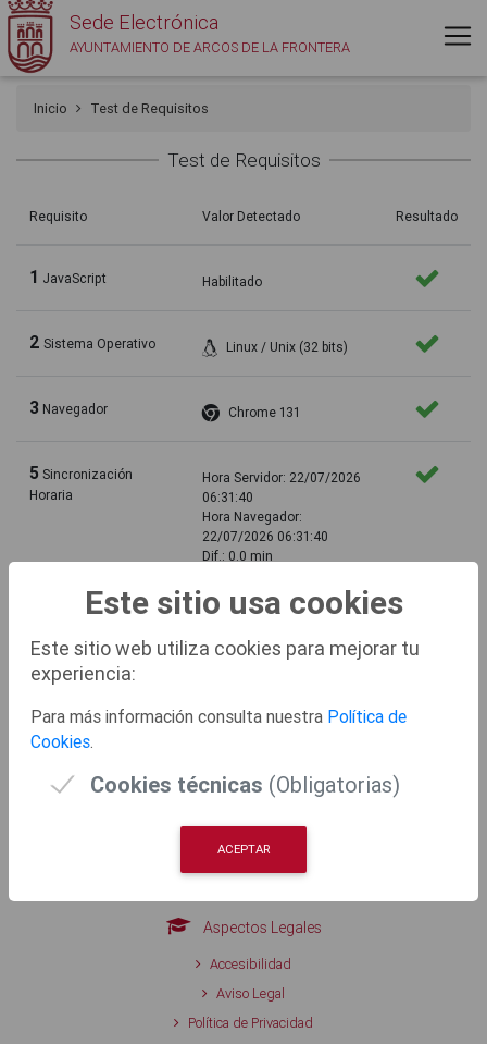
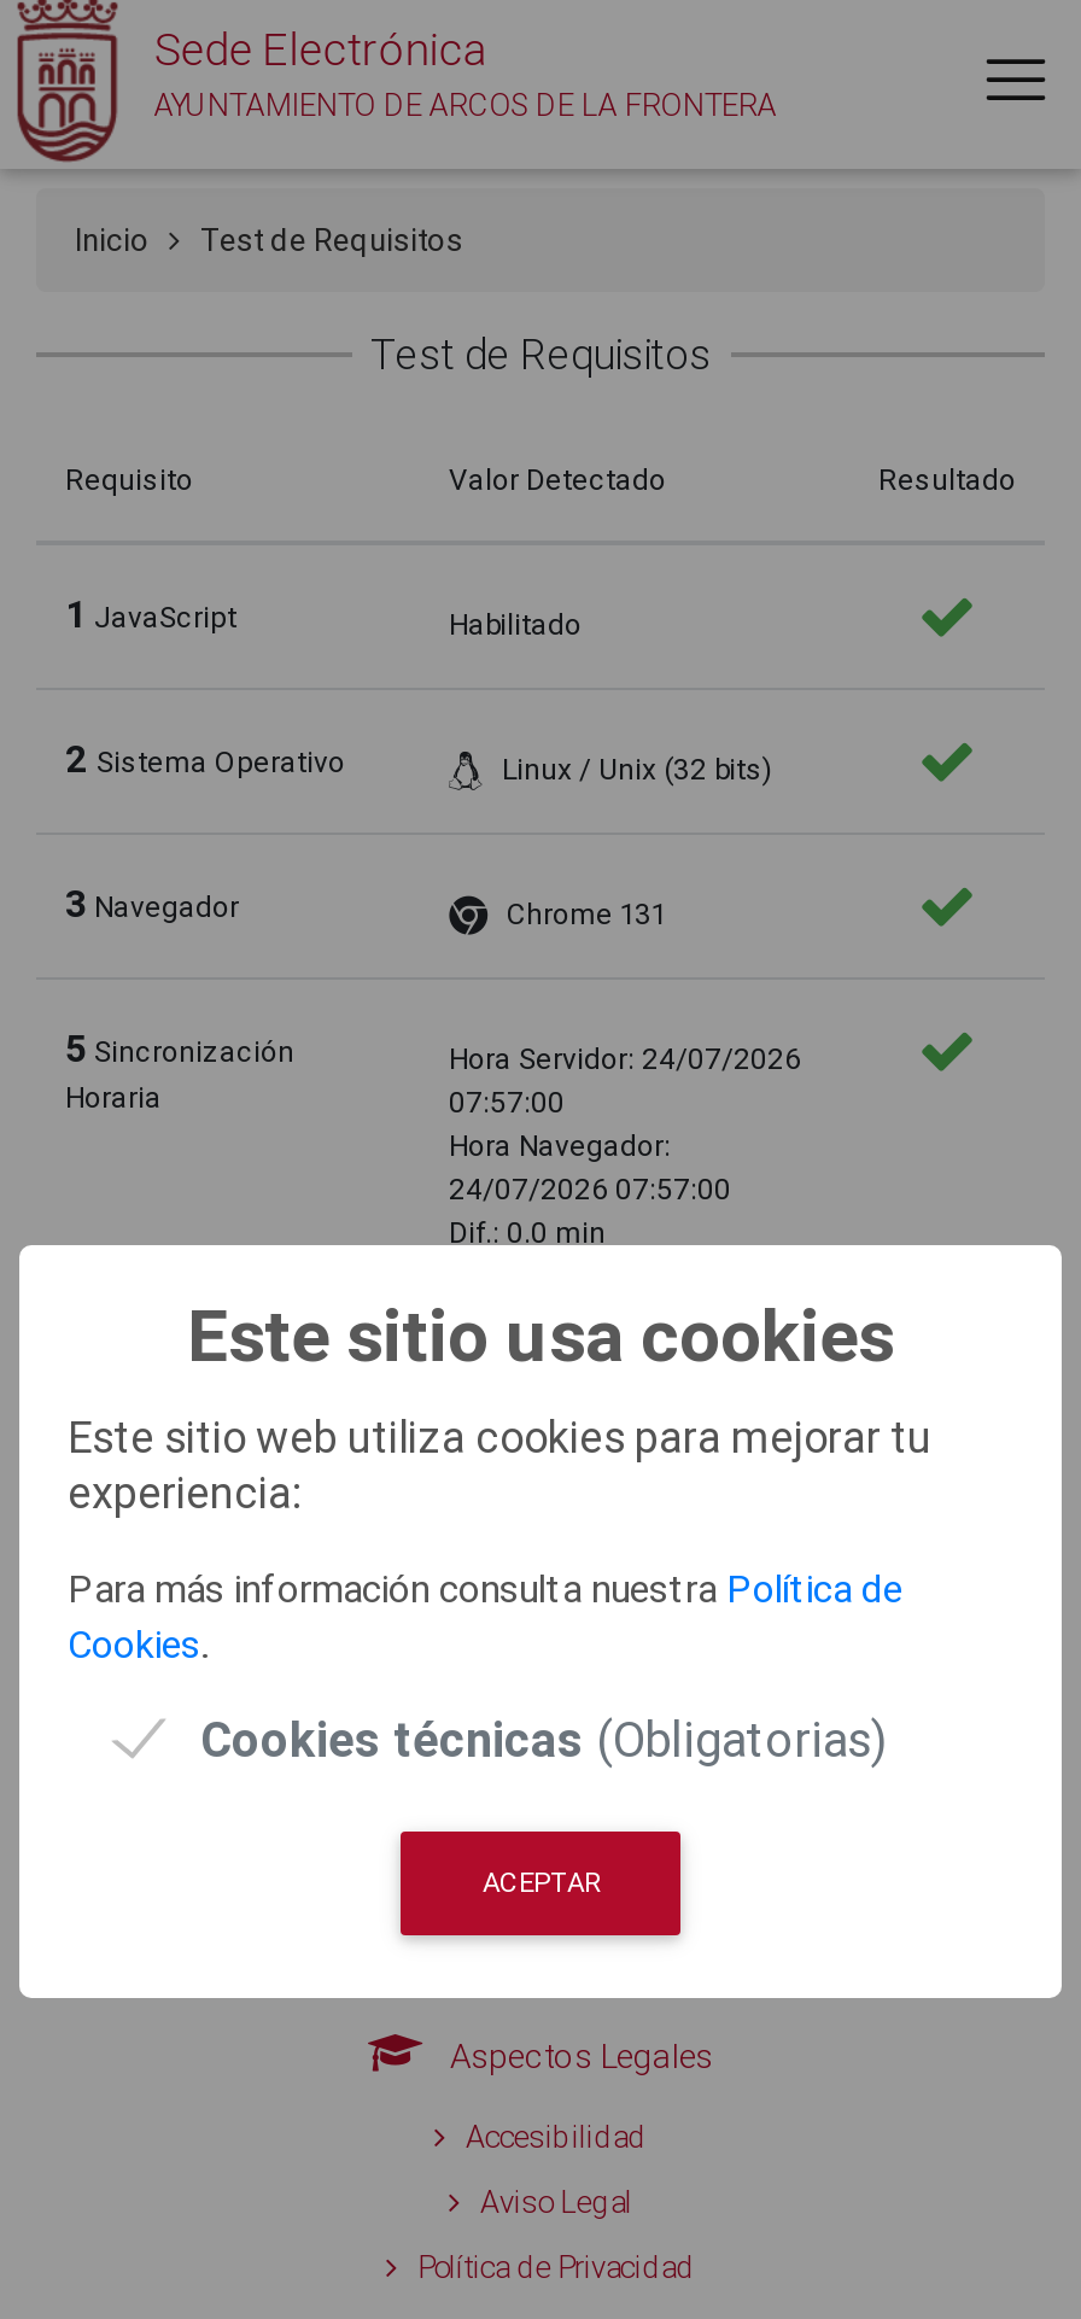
[202,469,361,486] Hora Servidor: 22/07/2026 -> [449,1040,801,1076] Hora Servidor: 24/07/2026
[202,489,253,505] 06:31:40 -> [449,1083,565,1120] 07:57:00
[202,528,328,544] 22/07/2026 06:31:40 -> [449,1170,731,1207] 24/07/2026 07:57:00

